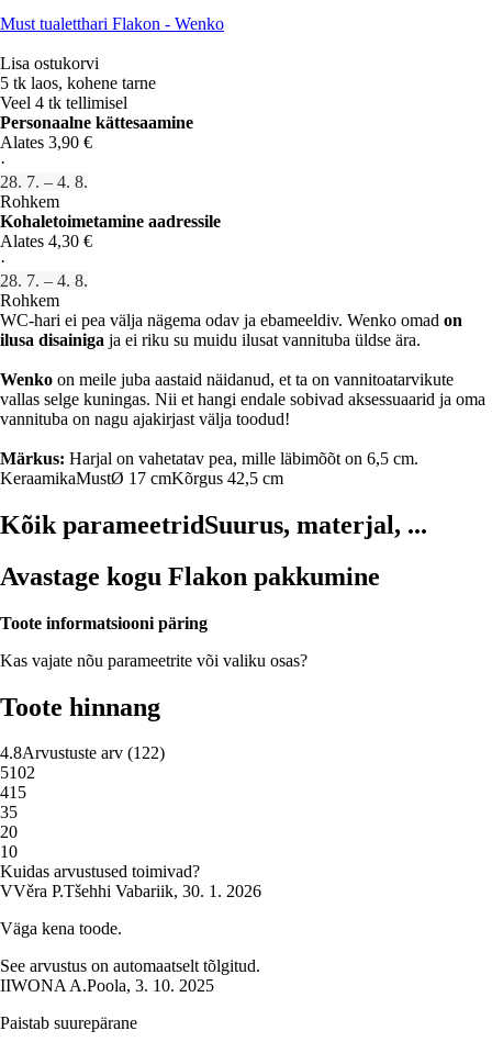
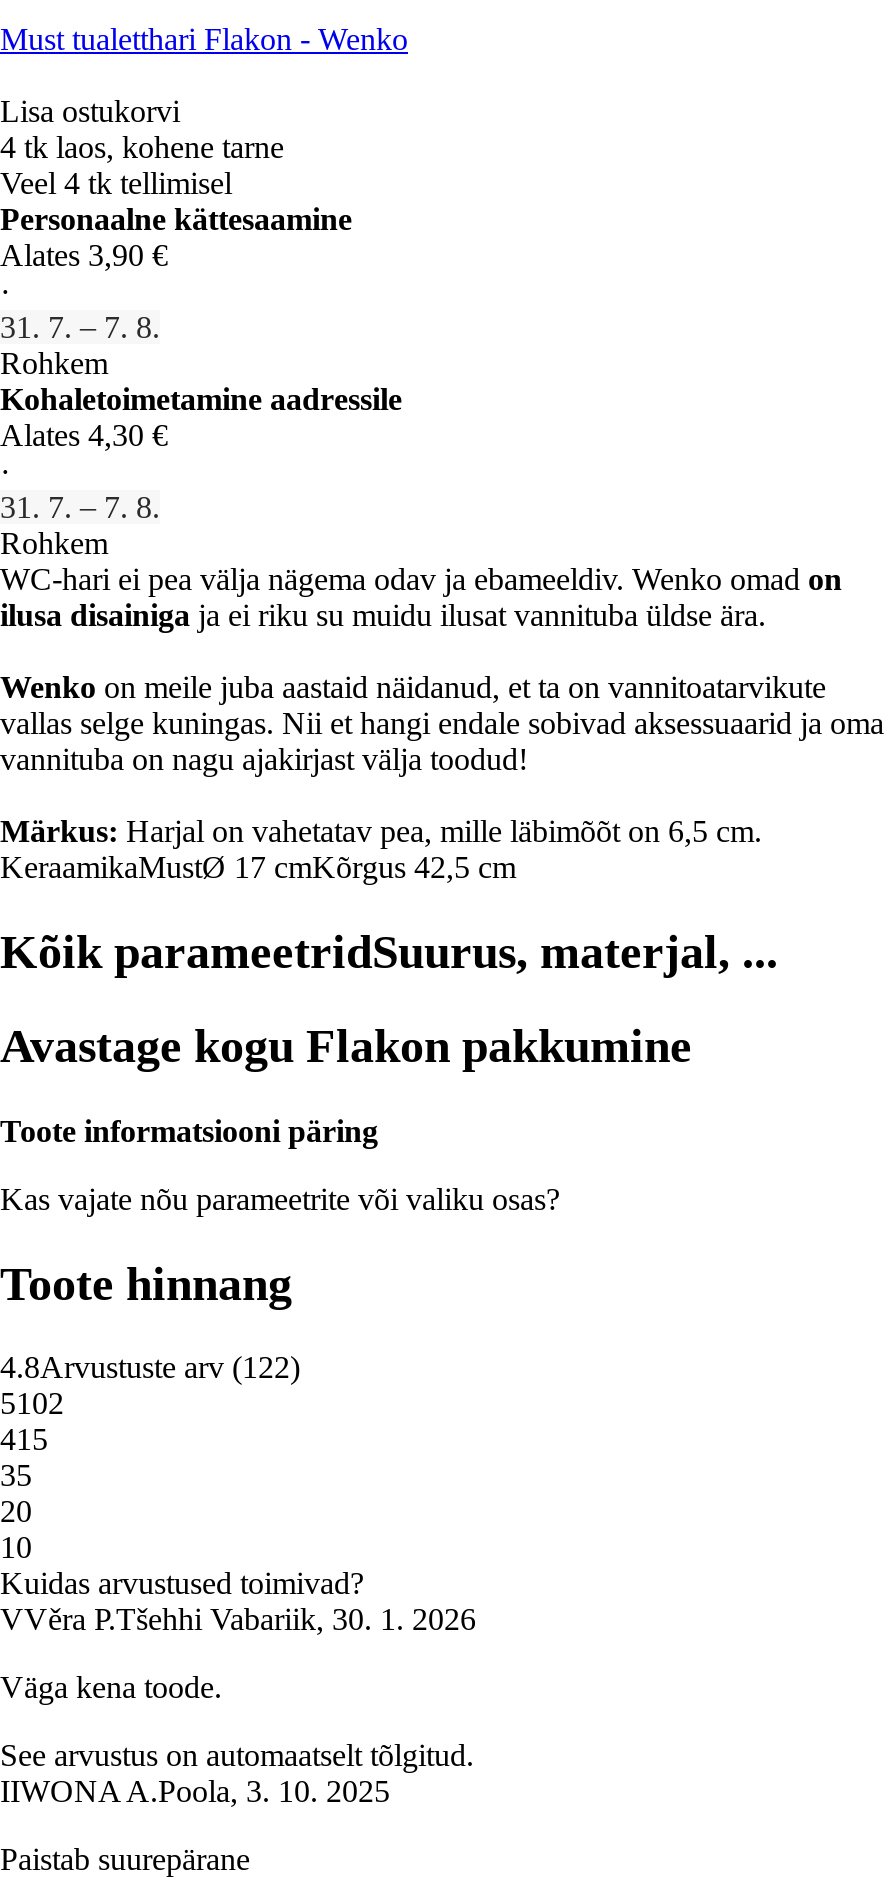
[0,73,156,92] 5 tk laos, kohene tarne -> [0,130,284,164] 4 tk laos, kohene tarne
[0,172,88,191] 28. 7. – 4. 8. -> [0,310,160,344] 31. 7. – 7. 8.
[0,271,88,290] 28. 7. – 4. 8. -> [0,490,160,524] 31. 7. – 7. 8.

